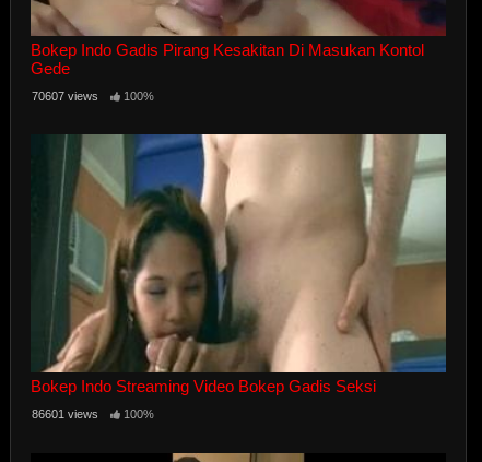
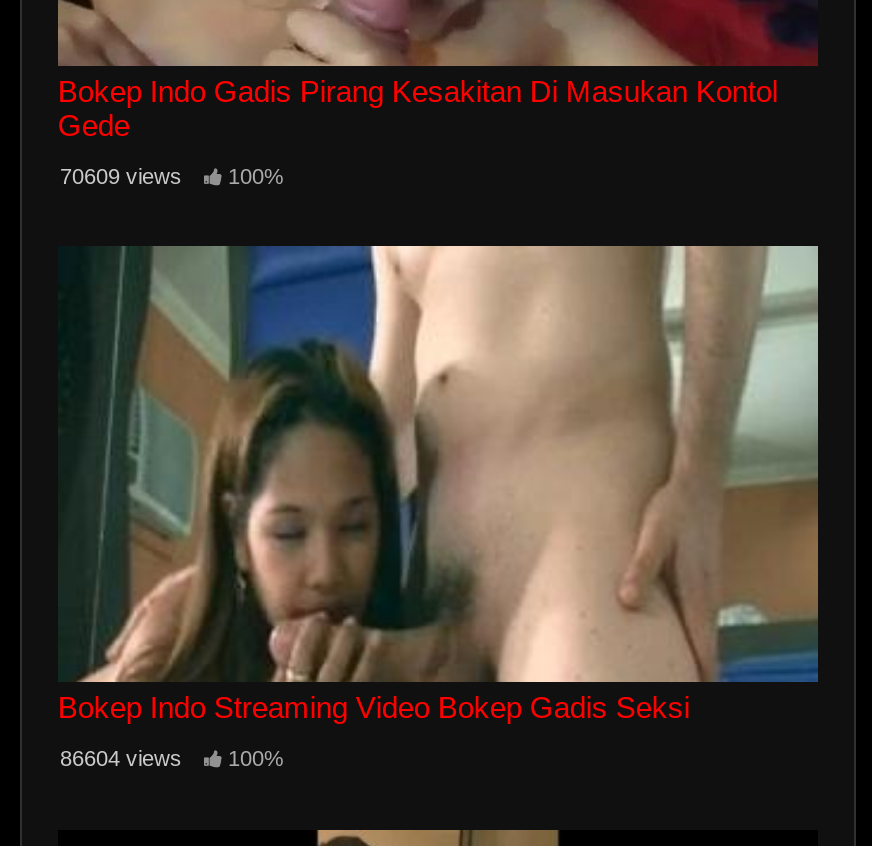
[32,89,154,102] 70607 views 100% -> [60,163,284,187] 70609 views 100%
[32,408,154,421] 86601 views 100% -> [60,746,284,770] 86604 views 100%

